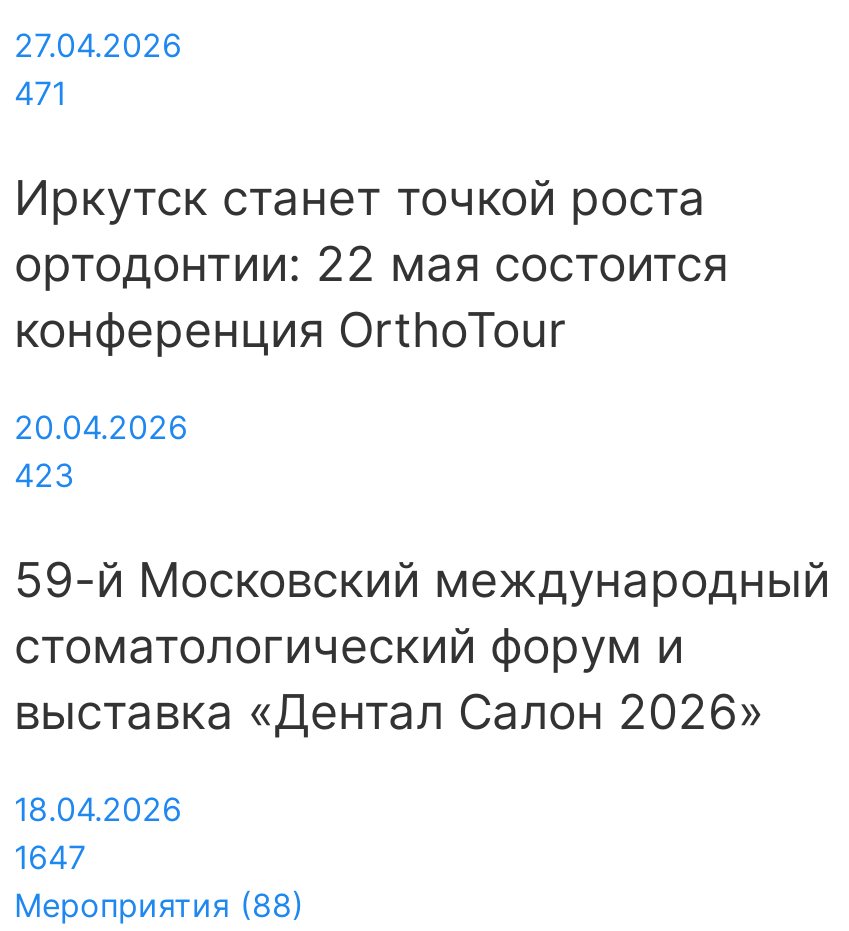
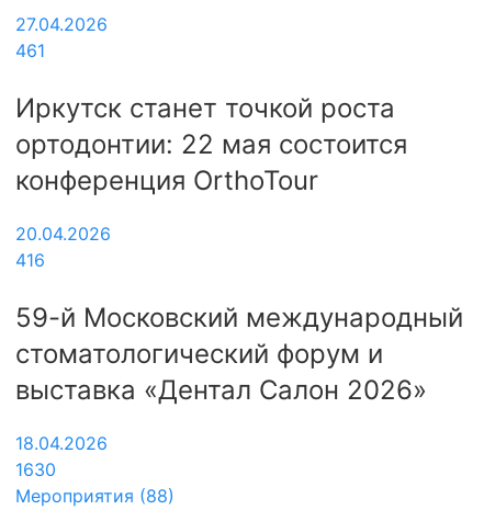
[14,72,66,112] 471 -> [15,39,45,61] 461
[14,454,74,494] 423 -> [15,249,45,270] 416
[14,836,86,876] 1647 -> [15,458,56,480] 1630

